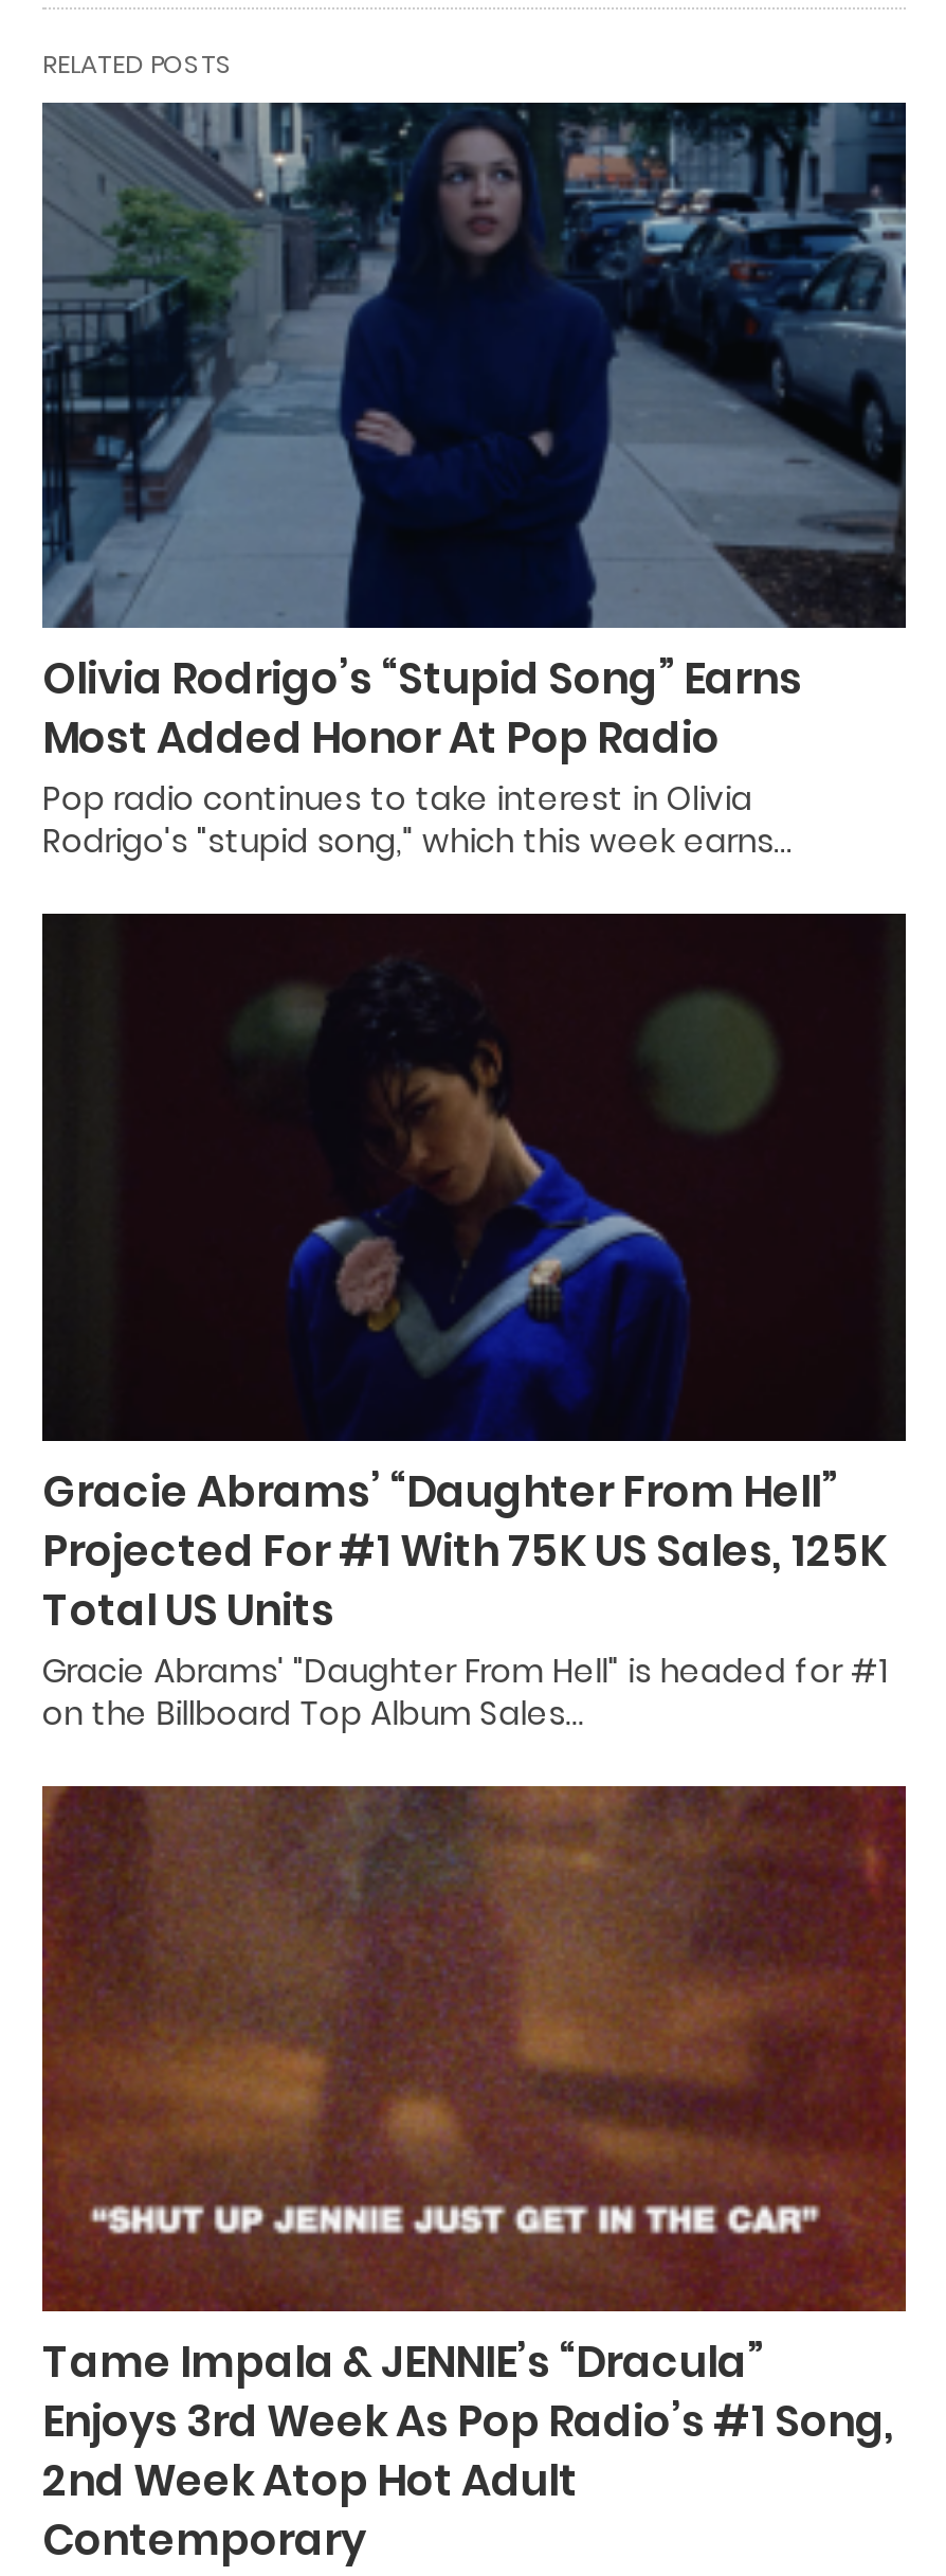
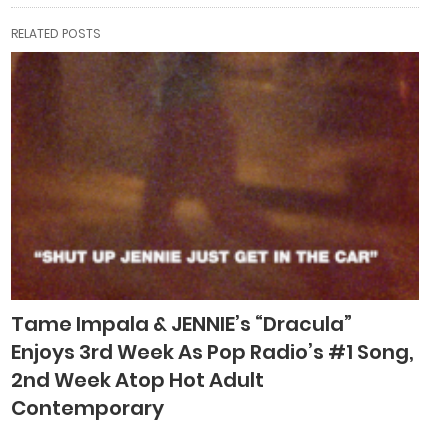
[40,101,908,863] [image] | Olivia Rodrigo’s “Stupid Song” Earns | Most Added Honor At Pop Radio | Pop radio continues to take interest in Olivia | Rodrigo's "stupid song," which this week earns… -> none
[40,912,908,1734] [image] | Gracie Abrams’ “Daughter From Hell” | Projected For #1 With 75K US Sales, 125K | Total US Units | Gracie Abrams' "Daughter From Hell" is headed for #1 | on the Billboard Top Album Sales… -> none

